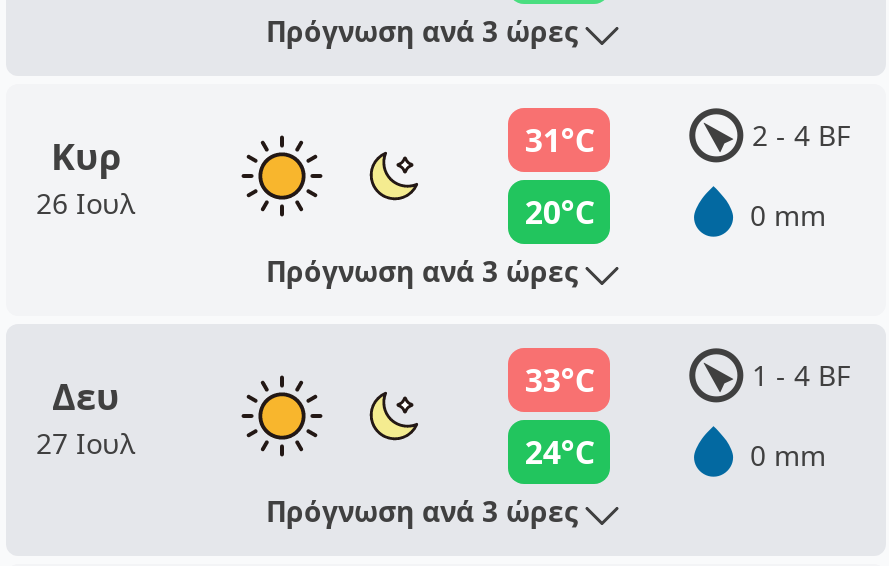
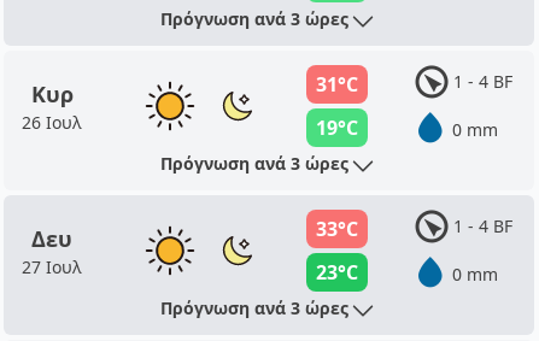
[752,116,850,154] 2 - 4 BF -> [453,70,512,93] 1 - 4 BF
[525,190,595,234] 20°C -> [316,114,358,141] 19°C
[525,430,595,474] 24°C -> [316,259,358,286] 23°C

